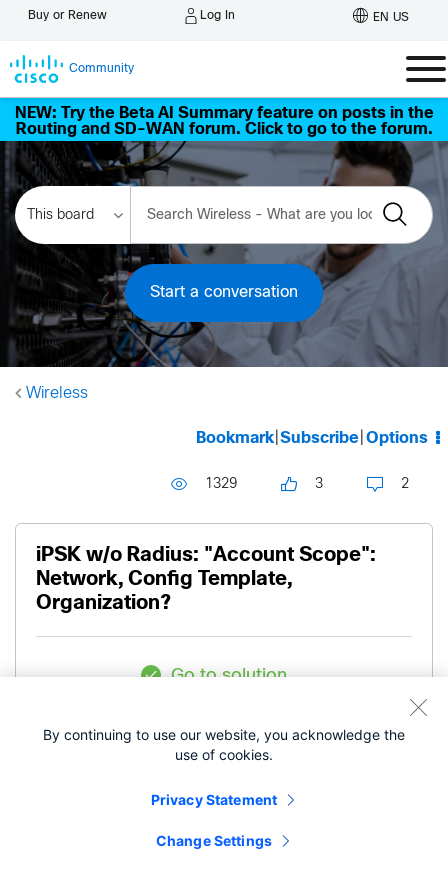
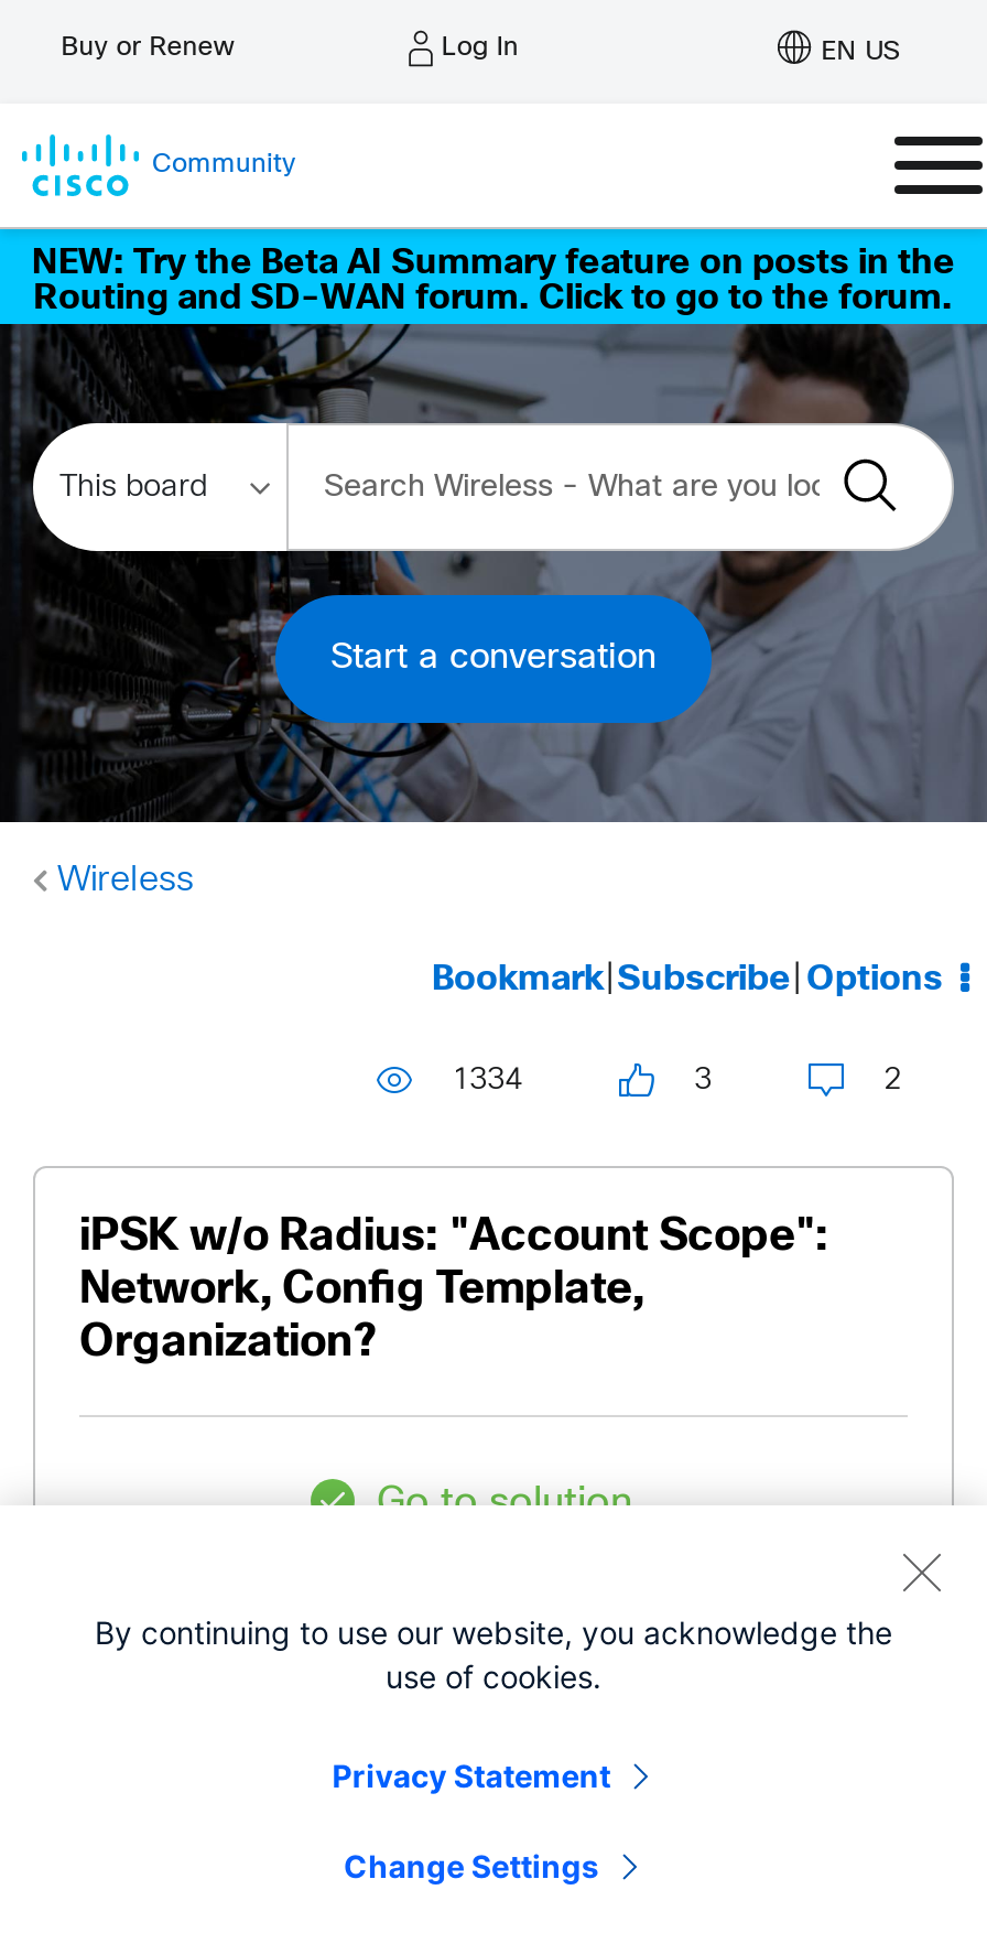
[205,478,237,491] 1329 -> [452,1067,522,1095] 1334

